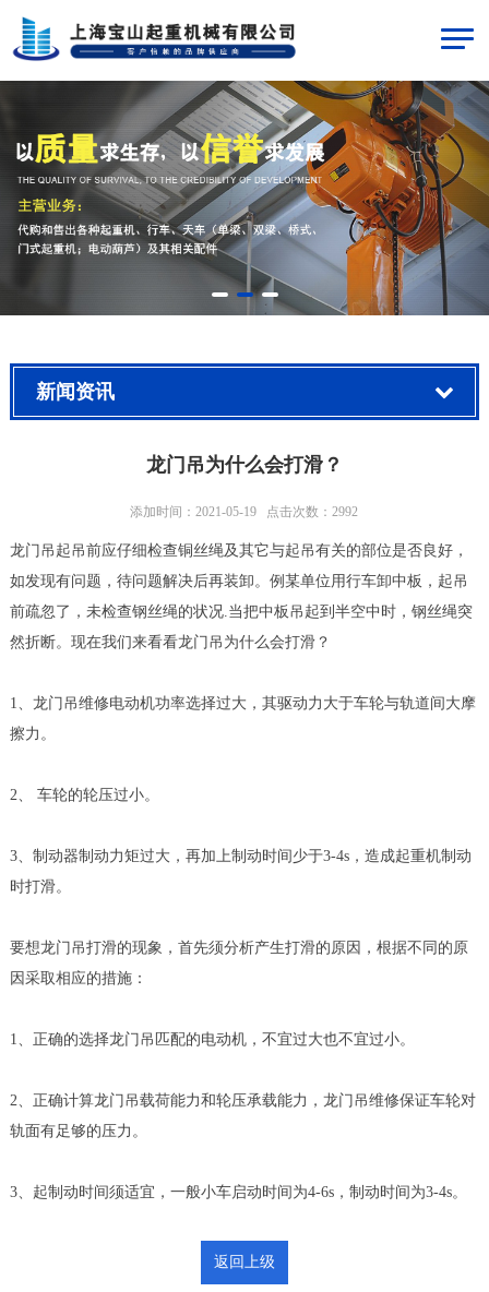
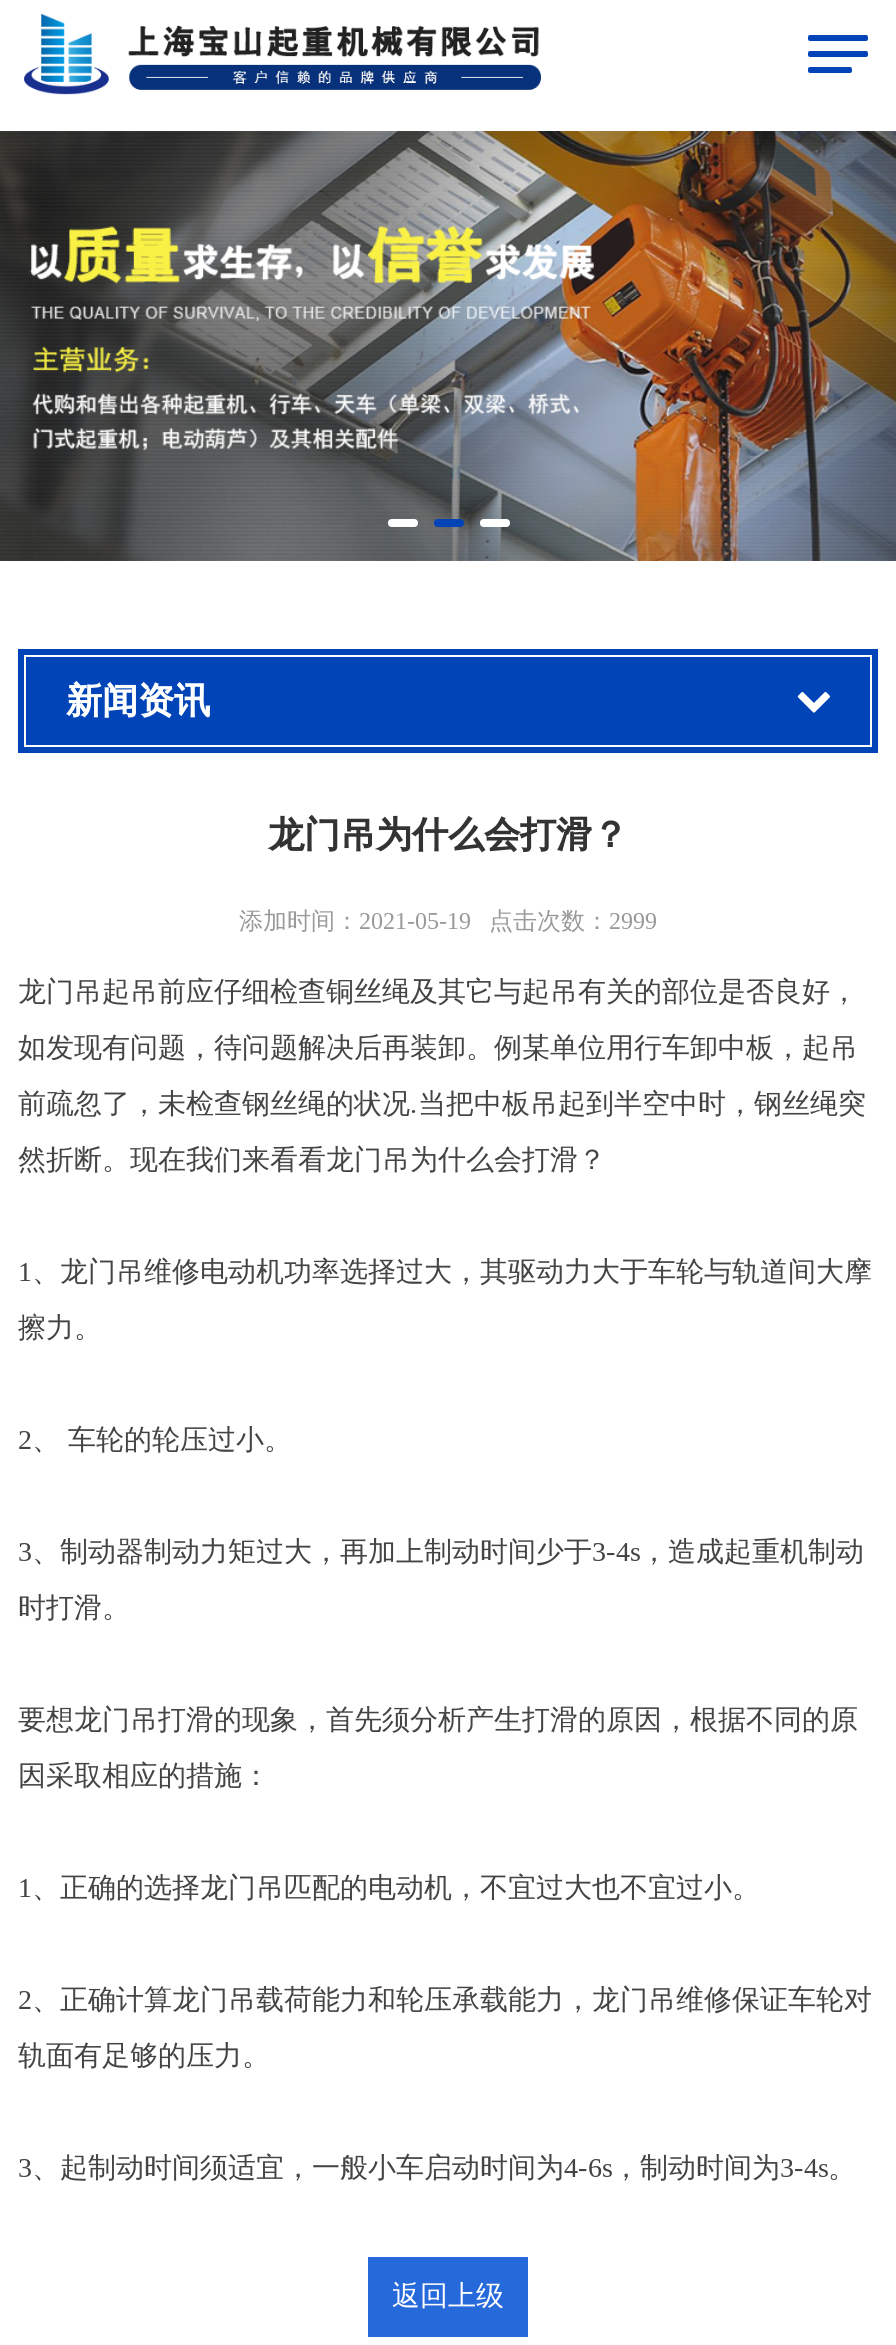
[130,504,359,519] 添加时间：2021-05-19 点击次数：2992 -> [239,906,657,934] 添加时间：2021-05-19 点击次数：2999

